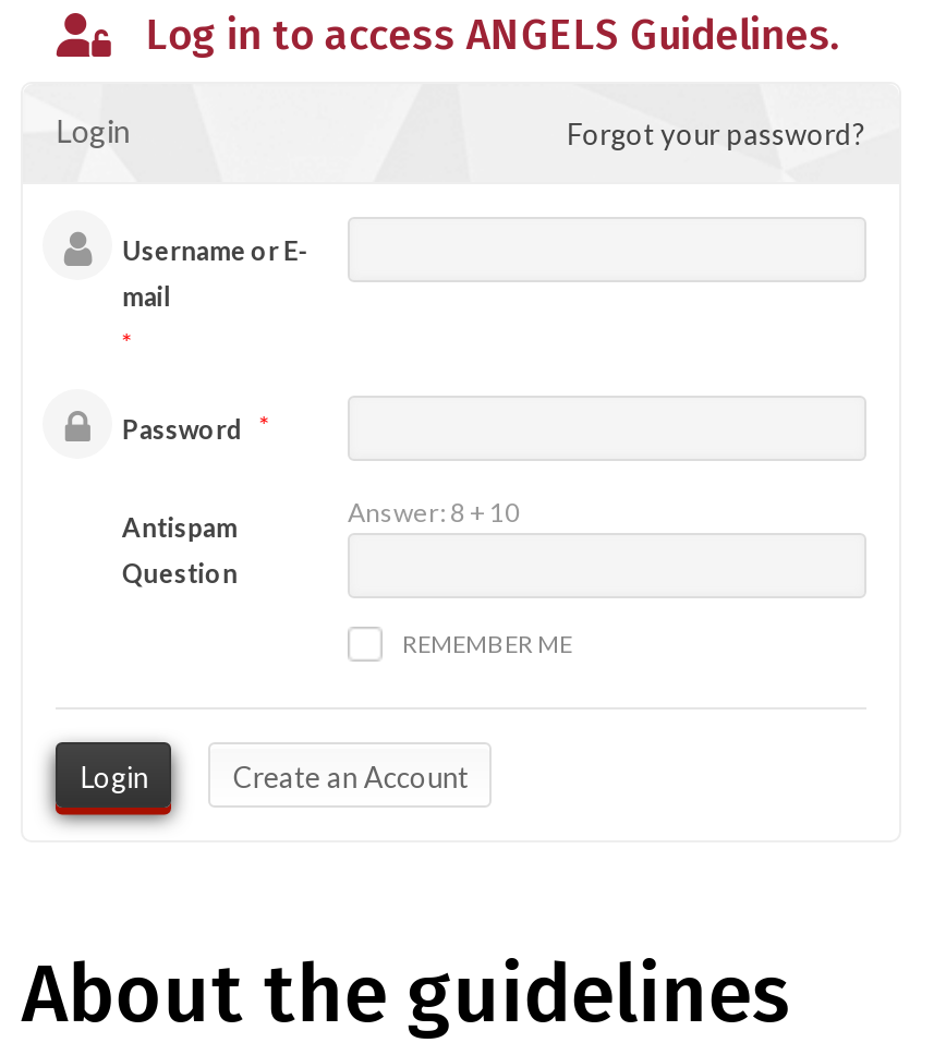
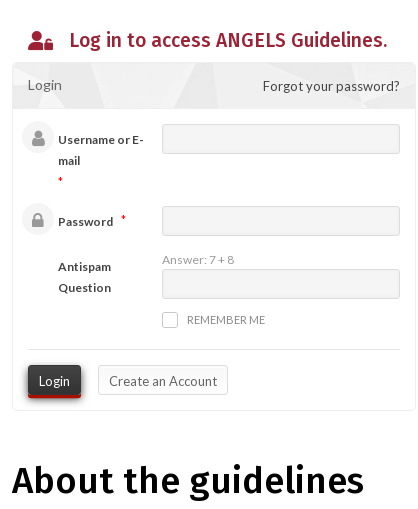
[348,497,520,529] Answer: 8 + 10 -> [162,252,234,267] Answer: 7 + 8

